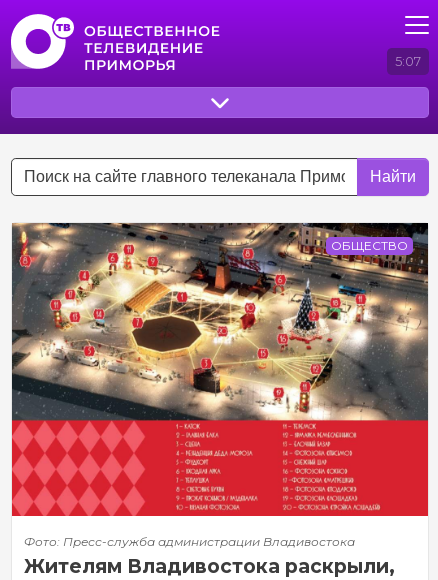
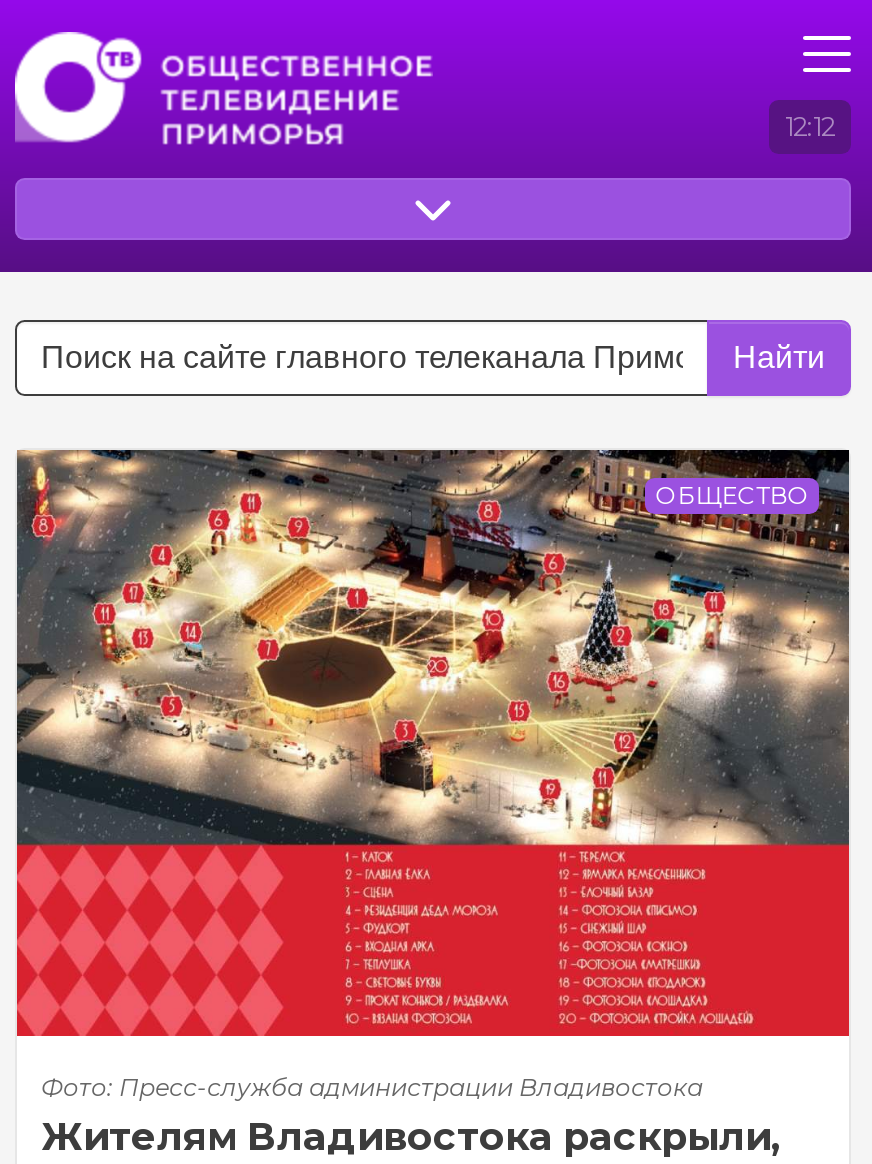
[395,54,421,69] 5:07 -> [785,112,835,142] 12:12

